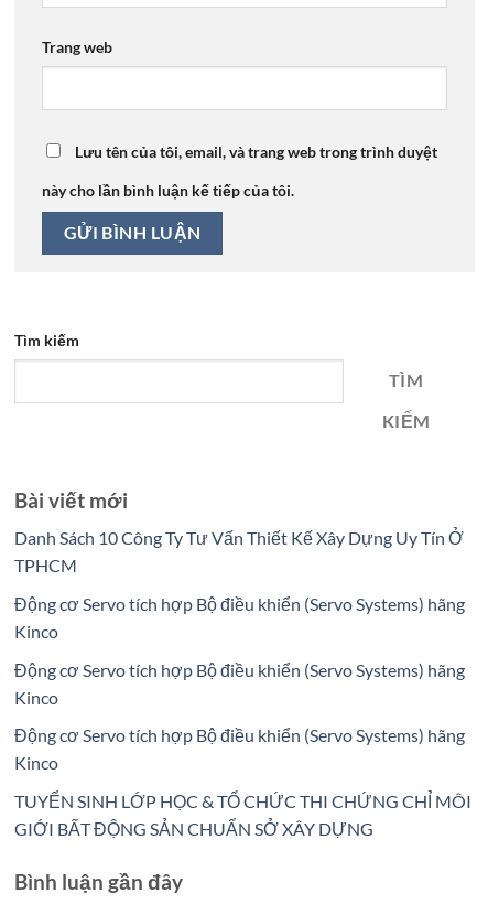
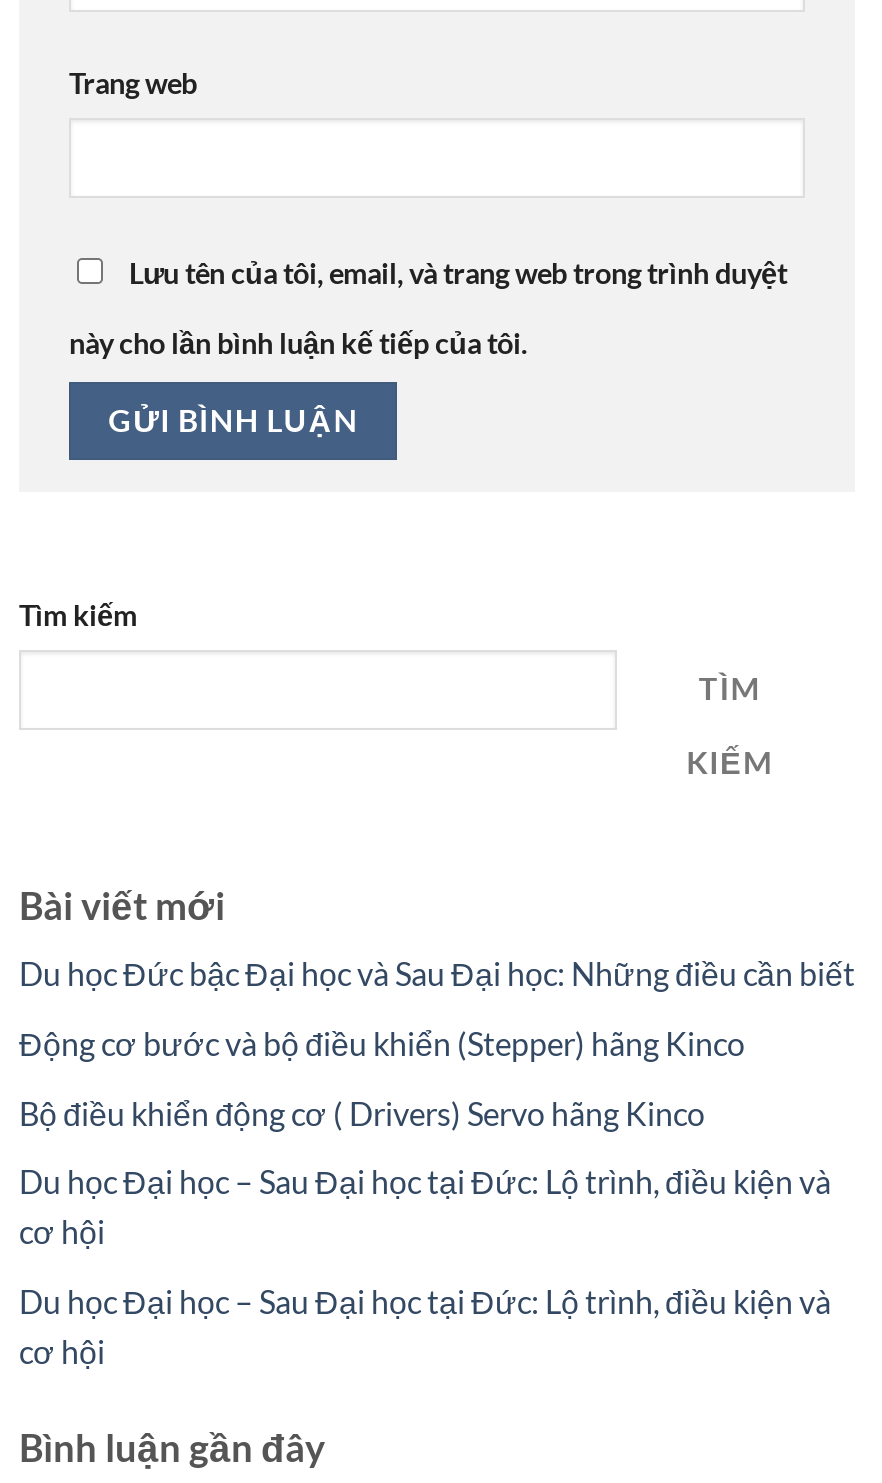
[14,527,464,576] Danh Sách 10 Công Ty Tư Vấn Thiết Kế Xây Dựng Uy Tín Ở | TPHCM -> [19,955,855,993] Du học Đức bậc Đại học và Sau Đại học: Những điều cần biết
[14,593,465,642] Động cơ Servo tích hợp Bộ điều khiển (Servo Systems) hãng | Kinco -> [19,1024,745,1062] Động cơ bước và bộ điều khiển (Stepper) hãng Kinco
[14,659,465,707] Động cơ Servo tích hợp Bộ điều khiển (Servo Systems) hãng | Kinco -> [19,1093,705,1131] Bộ điều khiển động cơ ( Drivers) Servo hãng Kinco
[14,724,465,773] Động cơ Servo tích hợp Bộ điều khiển (Servo Systems) hãng | Kinco -> [19,1162,831,1250] Du học Đại học – Sau Đại học tại Đức: Lộ trình, điều kiện và | cơ hội
[14,790,471,839] TUYỂN SINH LỚP HỌC & TỔ CHỨC THI CHỨNG CHỈ MÔI | GIỚI BẤT ĐỘNG SẢN CHUẨN SỞ XÂY DỰNG -> [19,1281,831,1369] Du học Đại học – Sau Đại học tại Đức: Lộ trình, điều kiện và | cơ hội

